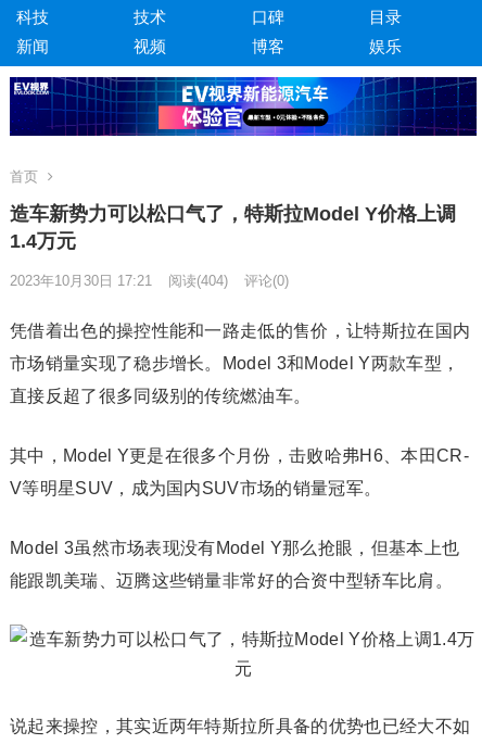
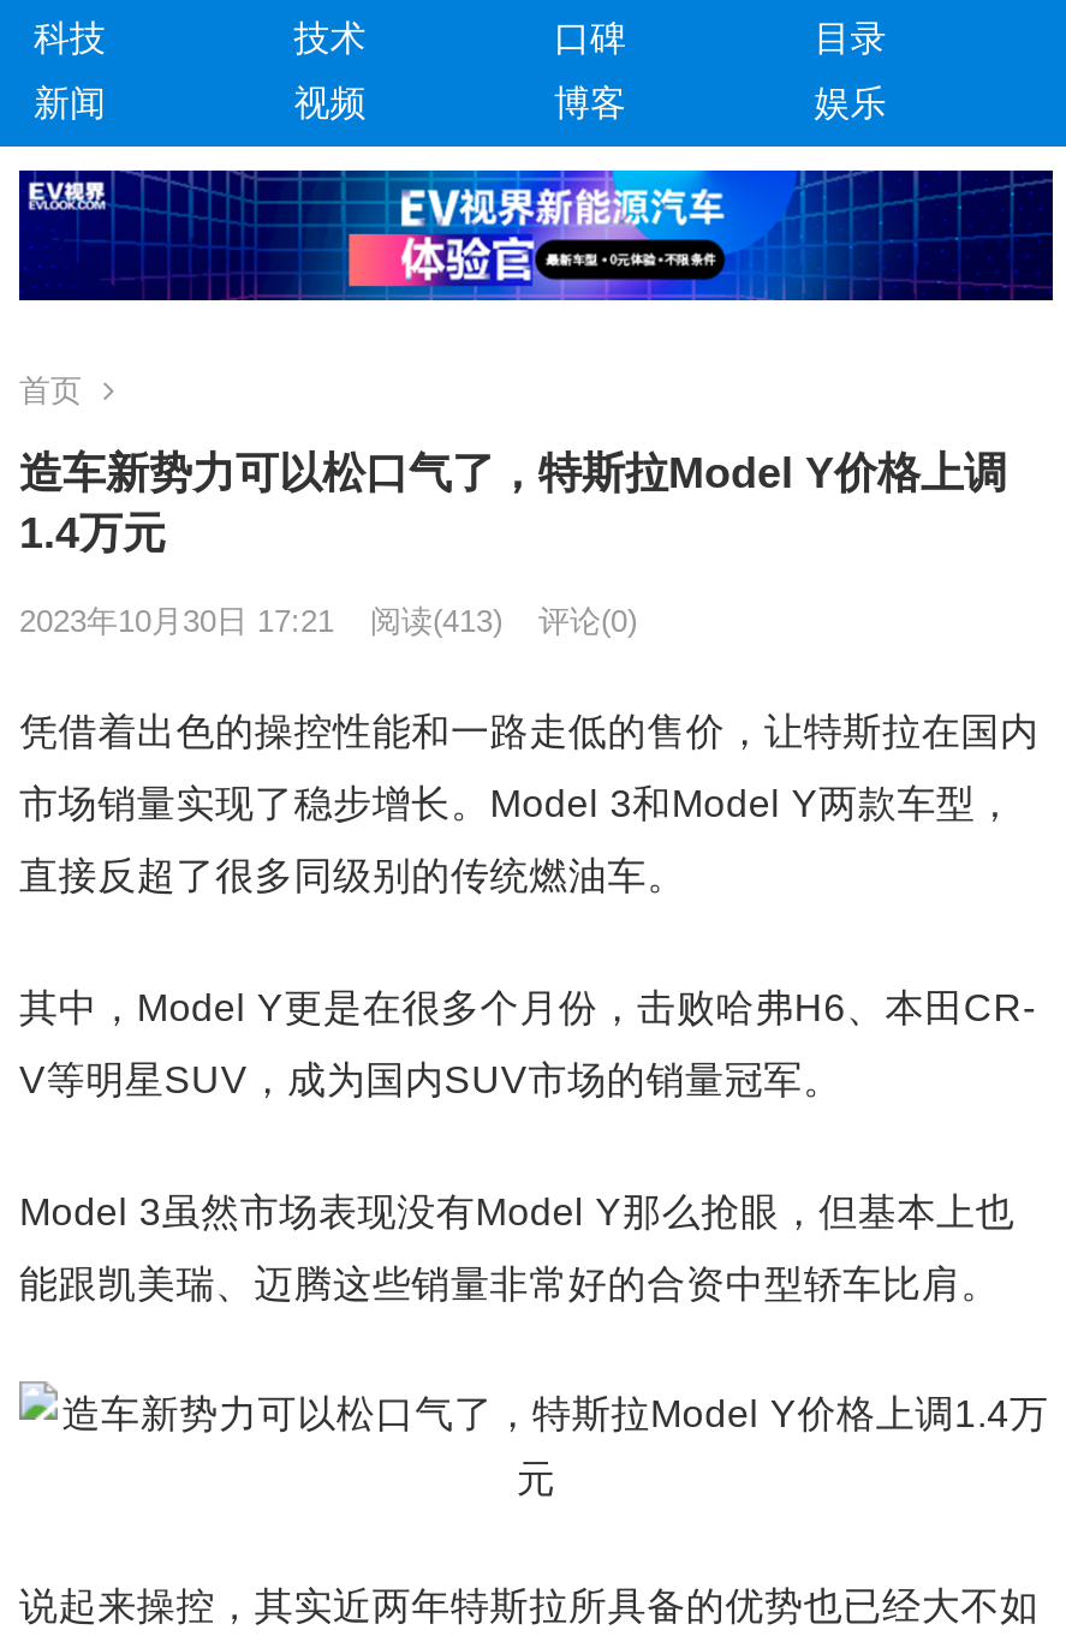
[10,273,289,289] 2023年10月30日 17:21 阅读(404) 评论(0) -> [19,604,637,640] 2023年10月30日 17:21 阅读(413) 评论(0)

